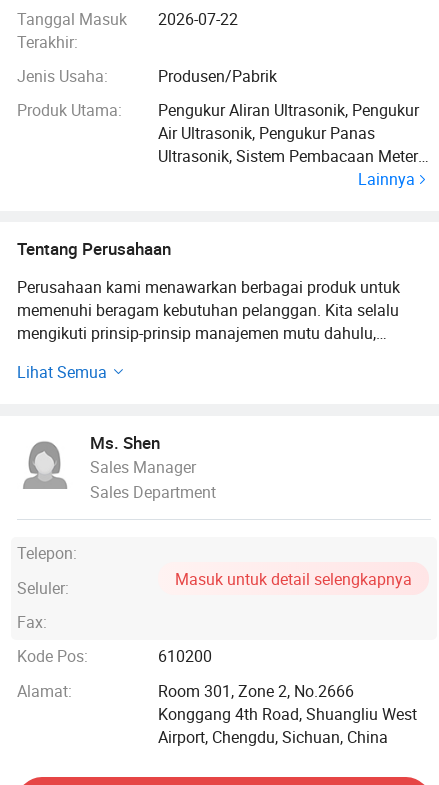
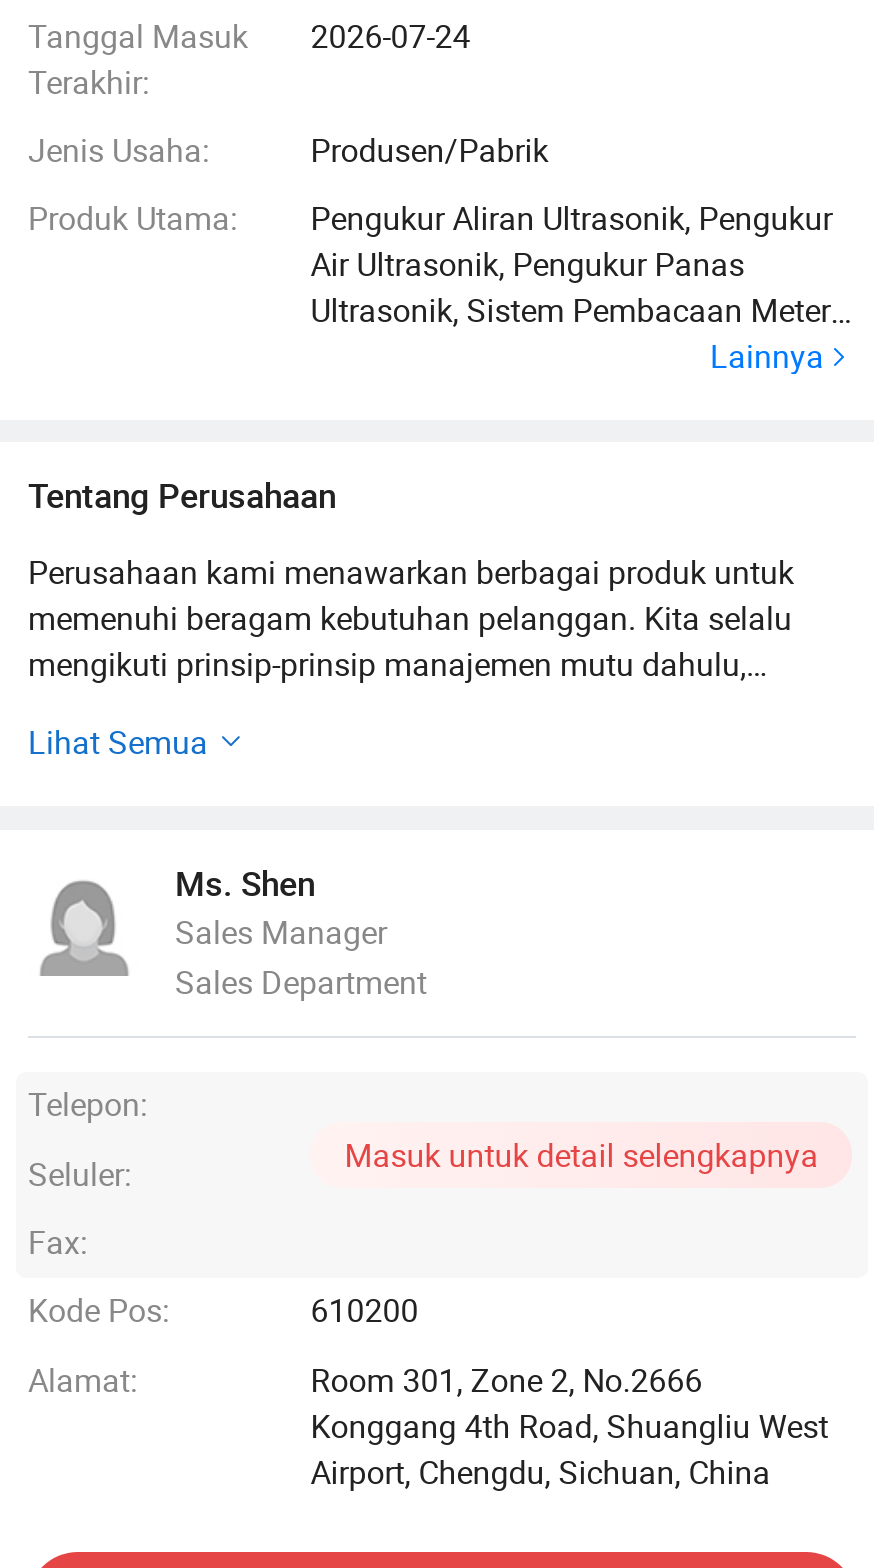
[17,8,238,30] Tanggal Masuk 2026-07-22 -> [28,14,471,58] Tanggal Masuk 2026-07-24

